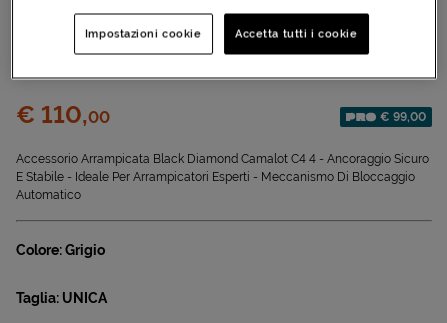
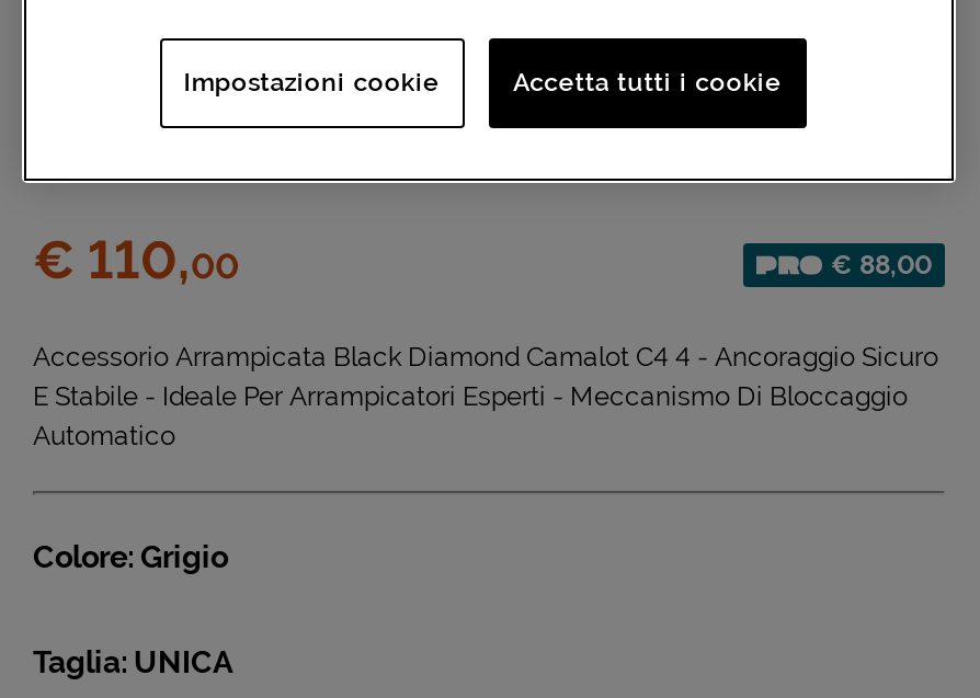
[380,109,426,123] € 99,00 -> [831,249,932,279] € 88,00

